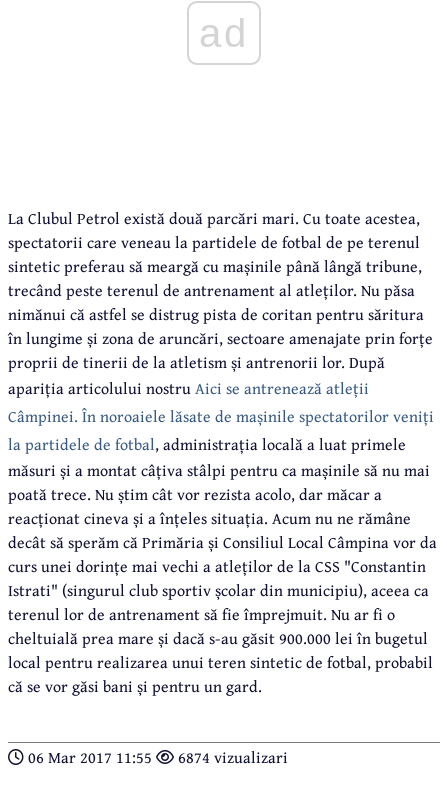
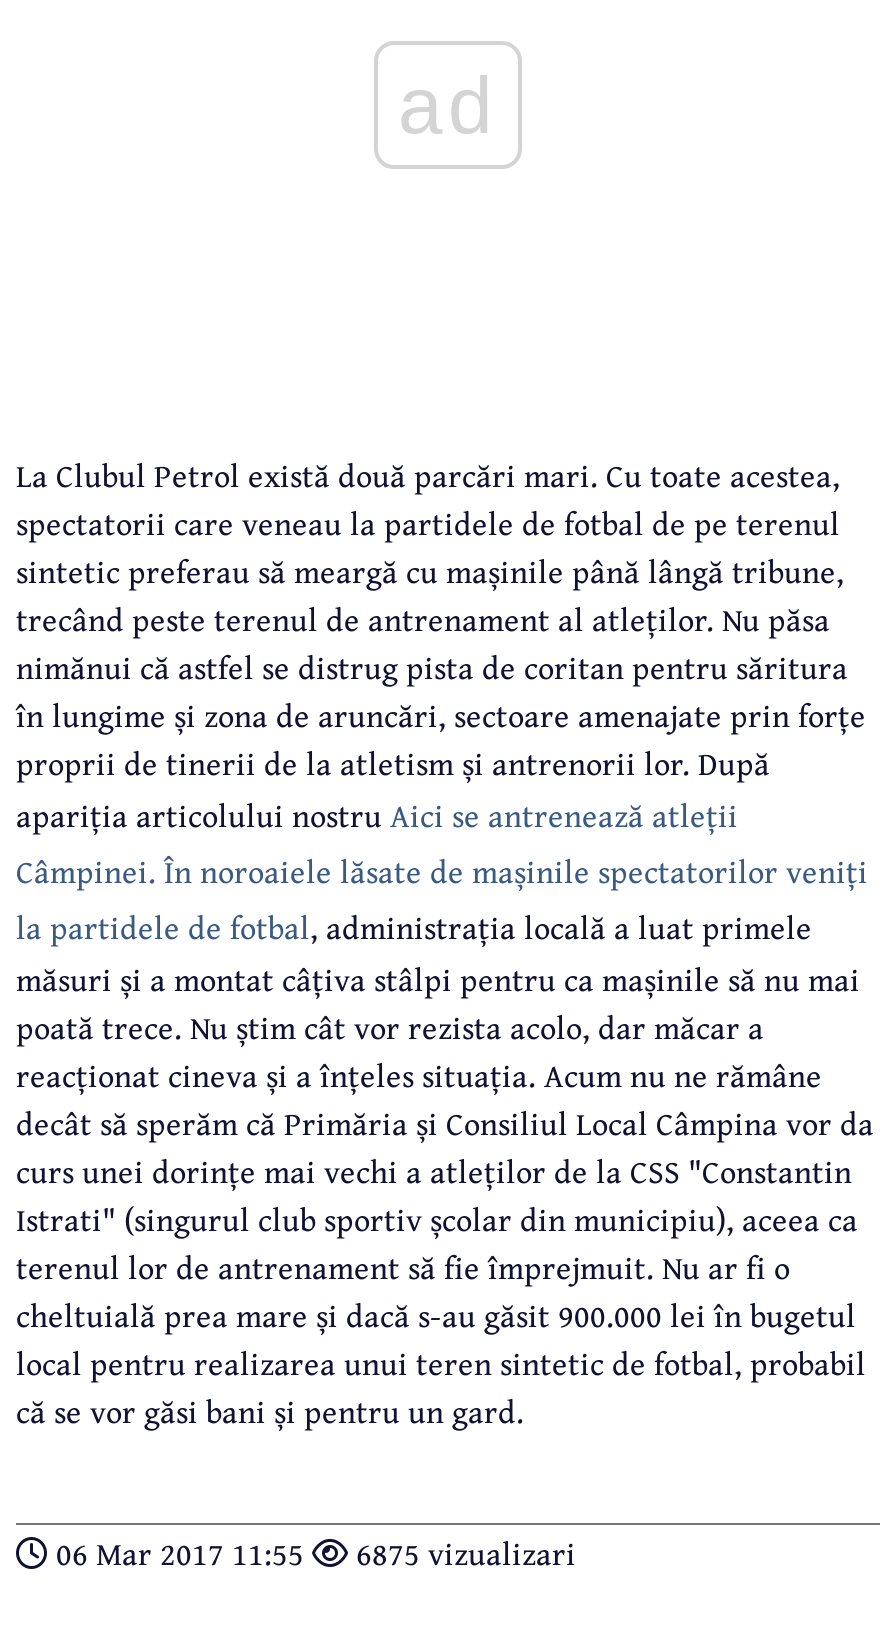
[24,745,288,769] 06 Mar 2017 11:55 6874 vizualizari -> [48,1528,576,1576] 06 Mar 2017 11:55 6875 vizualizari

